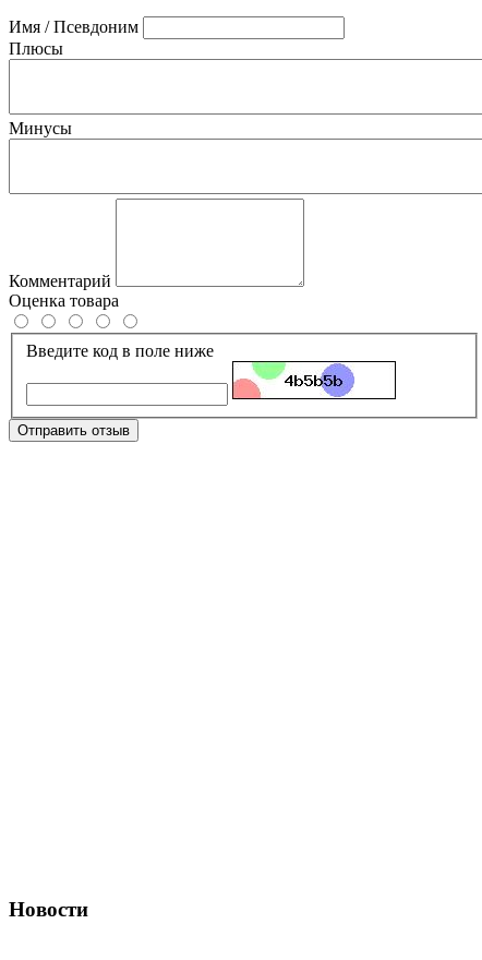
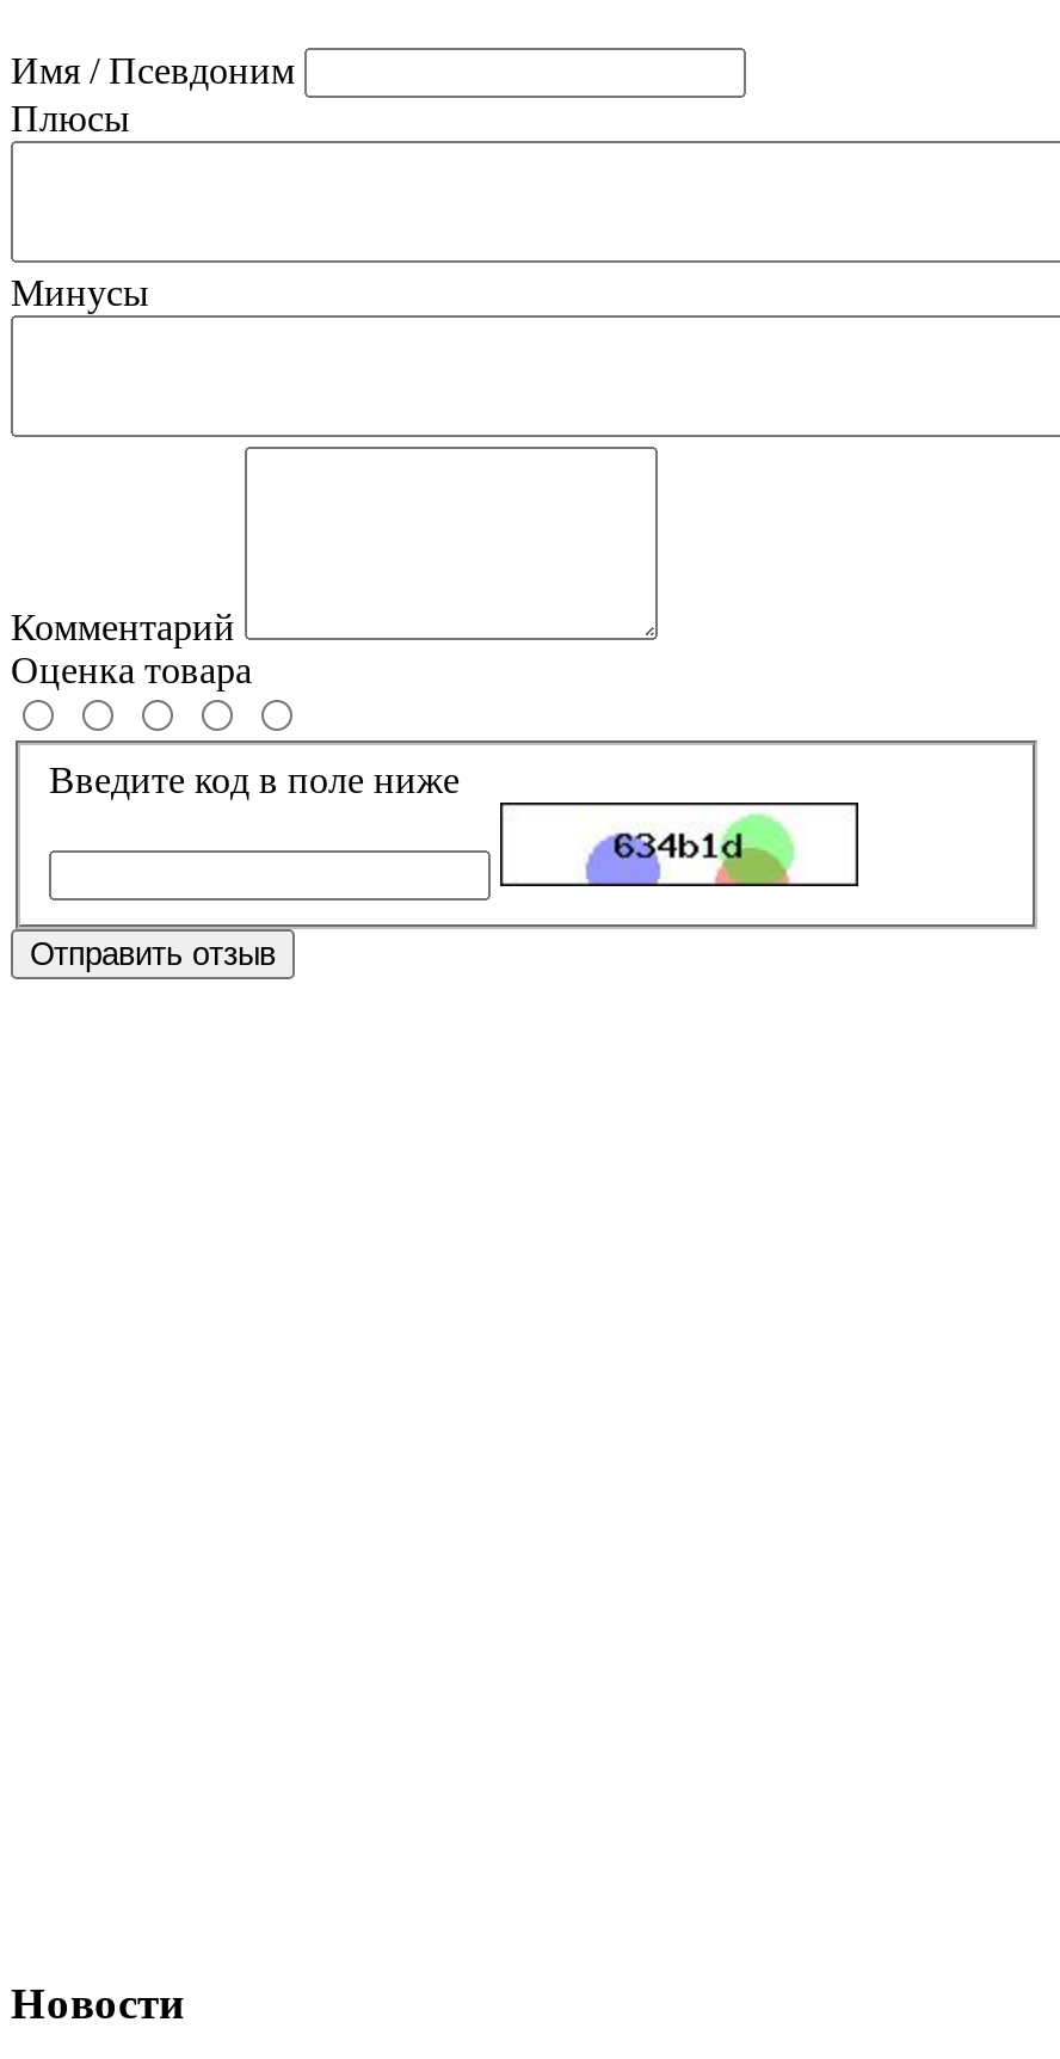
[232,361,367,399] [image] -> [500,803,799,886] [image]

